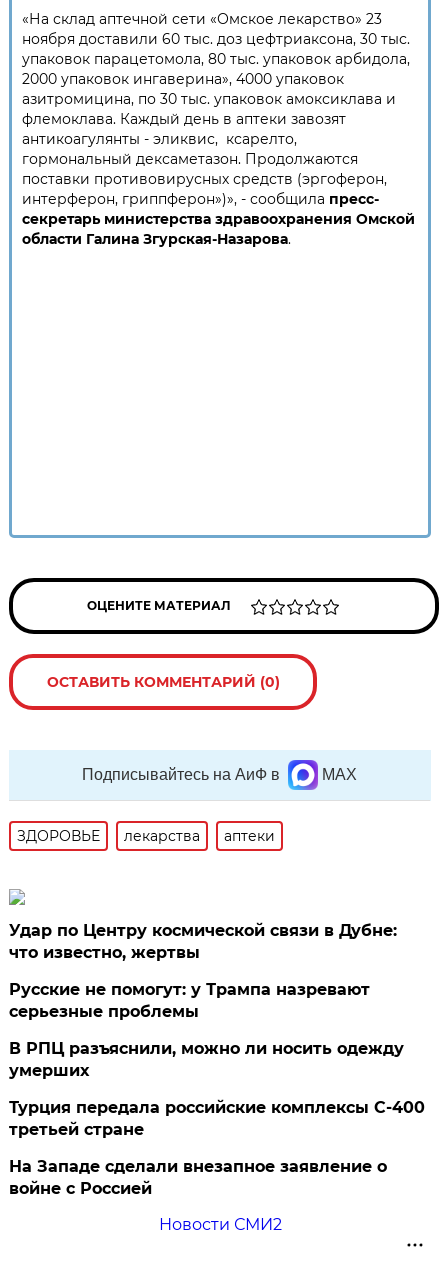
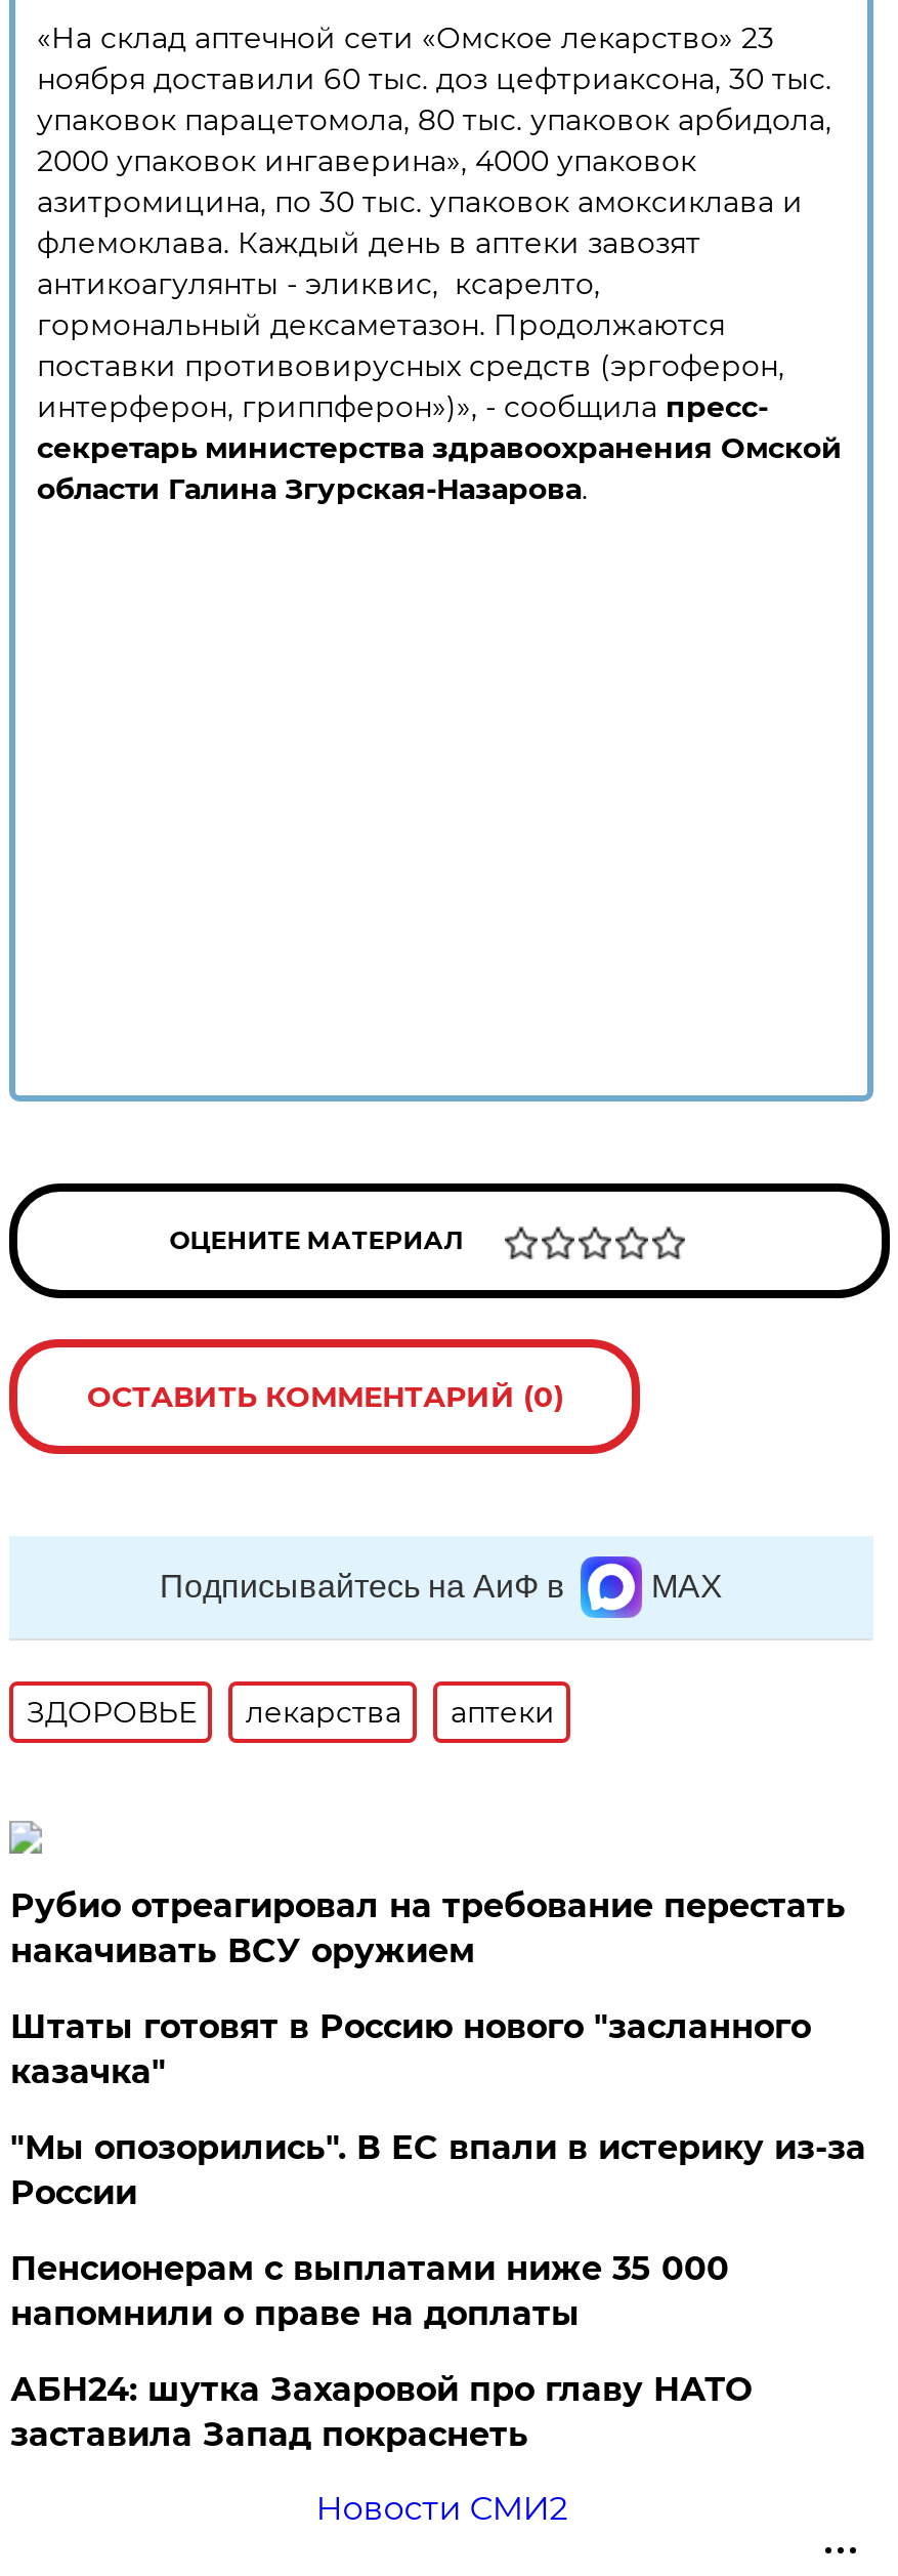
[9,921,397,962] Удар по Центру космической связи в Дубне: | что известно, жертвы -> [10,1886,846,1970] Рубио отреагировал на требование перестать | накачивать ВСУ оружием
[9,980,370,1021] Русские не помогут: у Трампа назревают | серьезные проблемы -> [10,2007,811,2091] Штаты готовят в Россию нового "засланного | казачка"
[9,1039,404,1080] В РПЦ разъяснили, можно ли носить одежду | умерших -> [10,2128,866,2212] "Мы опозорились". В ЕС впали в истерику из-за | России
[9,1098,425,1139] Турция передала российские комплексы С-400 | третьей стране -> [10,2249,729,2333] Пенсионерам с выплатами ниже 35 000 | напомнили о праве на доплаты
[9,1157,387,1198] На Западе сделали внезапное заявление о | войне с Россией -> [10,2370,751,2454] АБН24: шутка Захаровой про главу НАТО | заставила Запад покраснеть

